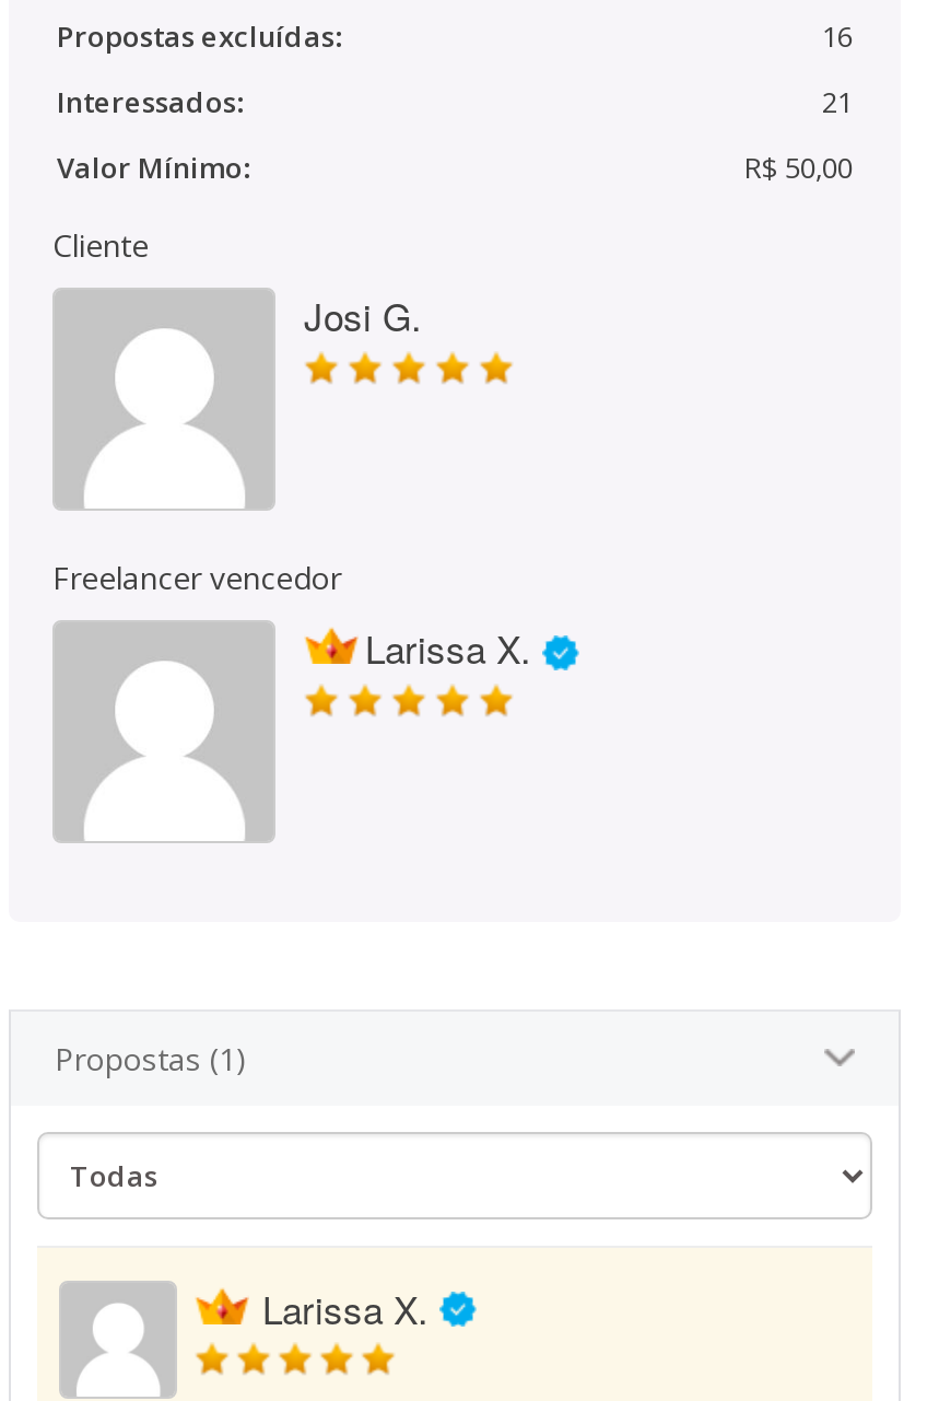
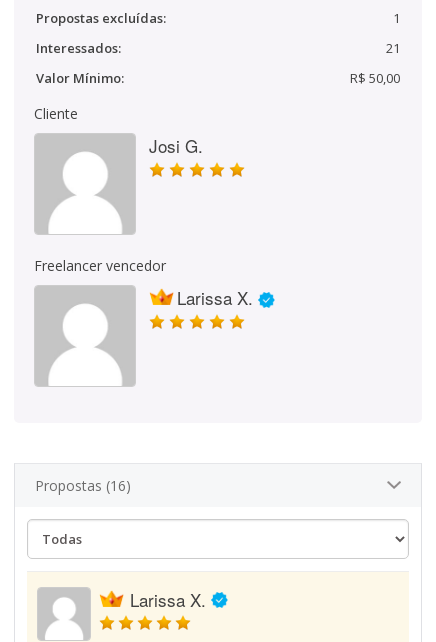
[822,16,853,56] 16 -> [393,9,400,27] 1
[55,1038,247,1079] Propostas (1) -> [35,476,131,495] Propostas (16)

